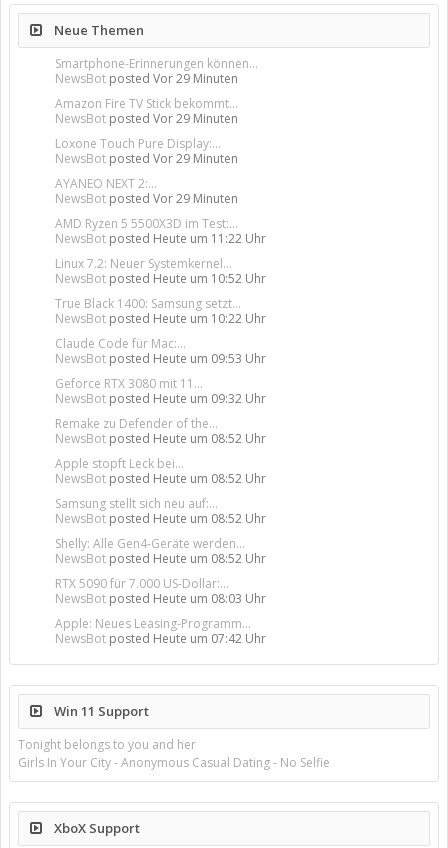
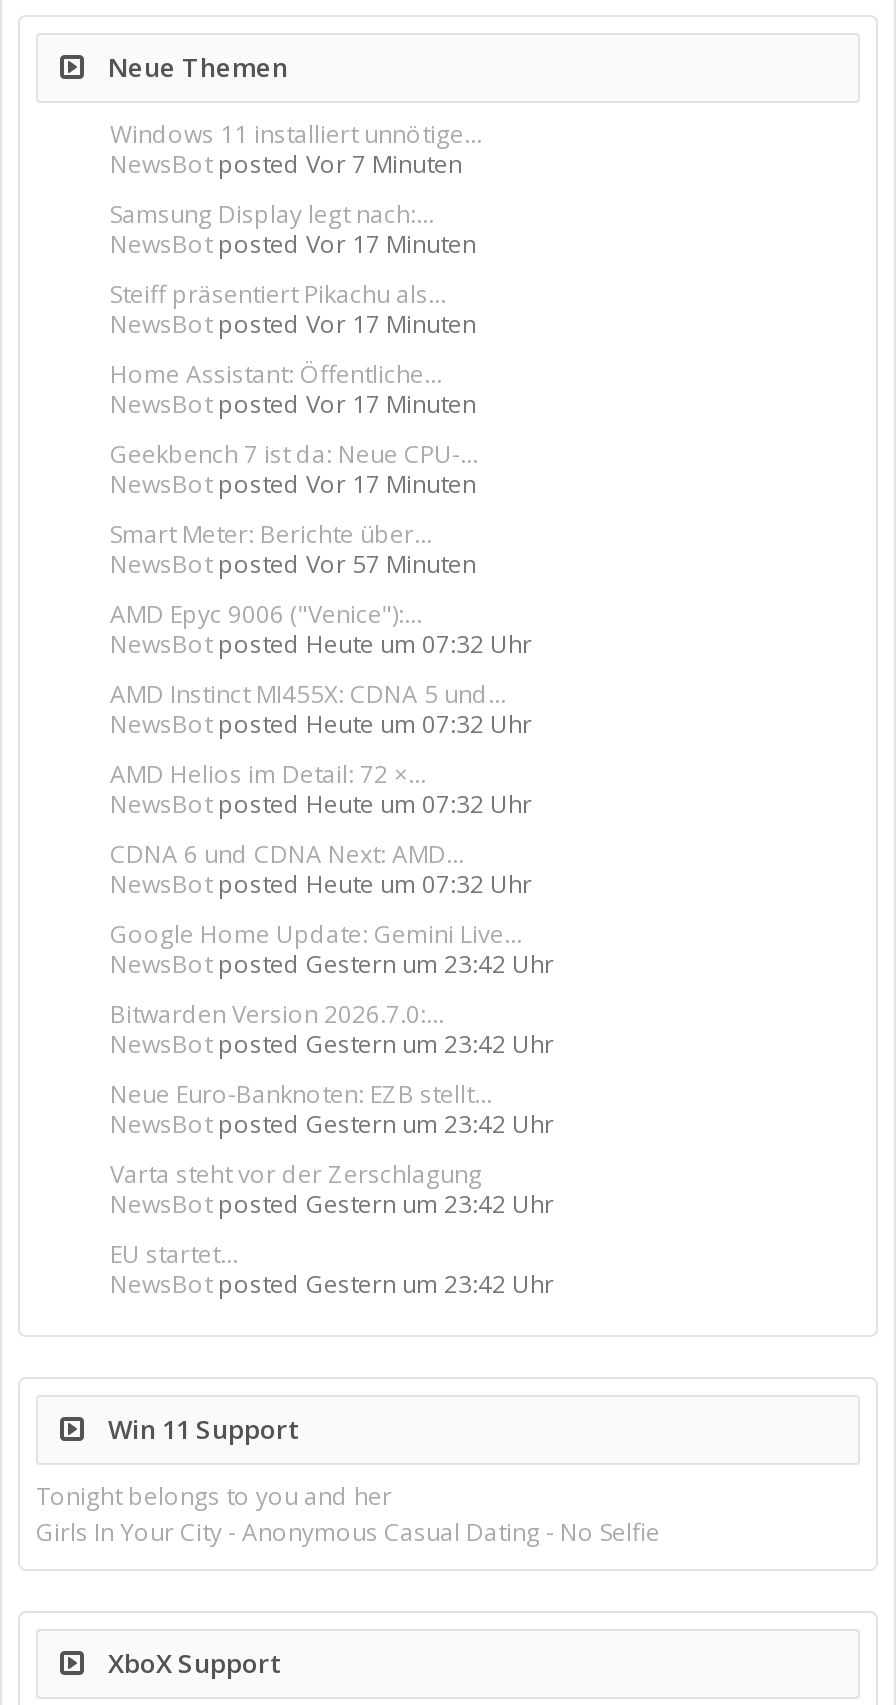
[55,55,258,87] Smartphone-Erinnerungen können... | NewsBot posted Vor 29 Minuten -> [110,117,482,181] Windows 11 installiert unnötige... | NewsBot posted Vor 7 Minuten
[55,95,238,127] Amazon Fire TV Stick bekommt... | NewsBot posted Vor 29 Minuten -> [110,197,476,261] Samsung Display legt nach:... | NewsBot posted Vor 17 Minuten
[55,135,238,167] Loxone Touch Pure Display:... | NewsBot posted Vor 29 Minuten -> [110,277,476,341] Steiff präsentiert Pikachu als... | NewsBot posted Vor 17 Minuten
[55,175,238,207] AYANEO NEXT 2:... | NewsBot posted Vor 29 Minuten -> [110,357,476,421] Home Assistant: Öffentliche... | NewsBot posted Vor 17 Minuten
[55,215,266,247] AMD Ryzen 5 5500X3D im Test:... | NewsBot posted Heute um 11:22 Uhr -> [110,437,478,501] Geekbench 7 ist da: Neue CPU-... | NewsBot posted Vor 17 Minuten
[55,255,266,287] Linux 7.2: Neuer Systemkernel... | NewsBot posted Heute um 10:52 Uhr -> [110,517,476,581] Smart Meter: Berichte über... | NewsBot posted Vor 57 Minuten
[55,295,266,327] True Black 1400: Samsung setzt... | NewsBot posted Heute um 10:22 Uhr -> [110,597,532,661] AMD Epyc 9006 ("Venice"):... | NewsBot posted Heute um 07:32 Uhr
[55,335,266,367] Claude Code für Mac:... | NewsBot posted Heute um 09:53 Uhr -> [110,677,532,741] AMD Instinct MI455X: CDNA 5 und... | NewsBot posted Heute um 07:32 Uhr
[55,375,266,407] Geforce RTX 3080 mit 11... | NewsBot posted Heute um 09:32 Uhr -> [110,757,532,821] AMD Helios im Detail: 72 ×... | NewsBot posted Heute um 07:32 Uhr
[55,415,266,447] Remake zu Defender of the... | NewsBot posted Heute um 08:52 Uhr -> [110,837,532,901] CDNA 6 und CDNA Next: AMD... | NewsBot posted Heute um 07:32 Uhr
[55,455,266,487] Apple stopft Leck bei... | NewsBot posted Heute um 08:52 Uhr -> [110,917,554,981] Google Home Update: Gemini Live... | NewsBot posted Gestern um 23:42 Uhr
[55,495,266,527] Samsung stellt sich neu auf:... | NewsBot posted Heute um 08:52 Uhr -> [110,997,554,1061] Bitwarden Version 2026.7.0:... | NewsBot posted Gestern um 23:42 Uhr
[55,535,266,567] Shelly: Alle Gen4-Geräte werden... | NewsBot posted Heute um 08:52 Uhr -> [110,1077,554,1141] Neue Euro-Banknoten: EZB stellt... | NewsBot posted Gestern um 23:42 Uhr
[55,575,266,607] RTX 5090 für 7.000 US-Dollar:... | NewsBot posted Heute um 08:03 Uhr -> [110,1157,554,1221] Varta steht vor der Zerschlagung | NewsBot posted Gestern um 23:42 Uhr
[55,615,266,647] Apple: Neues Leasing-Programm... | NewsBot posted Heute um 07:42 Uhr -> [110,1237,554,1301] EU startet... | NewsBot posted Gestern um 23:42 Uhr

